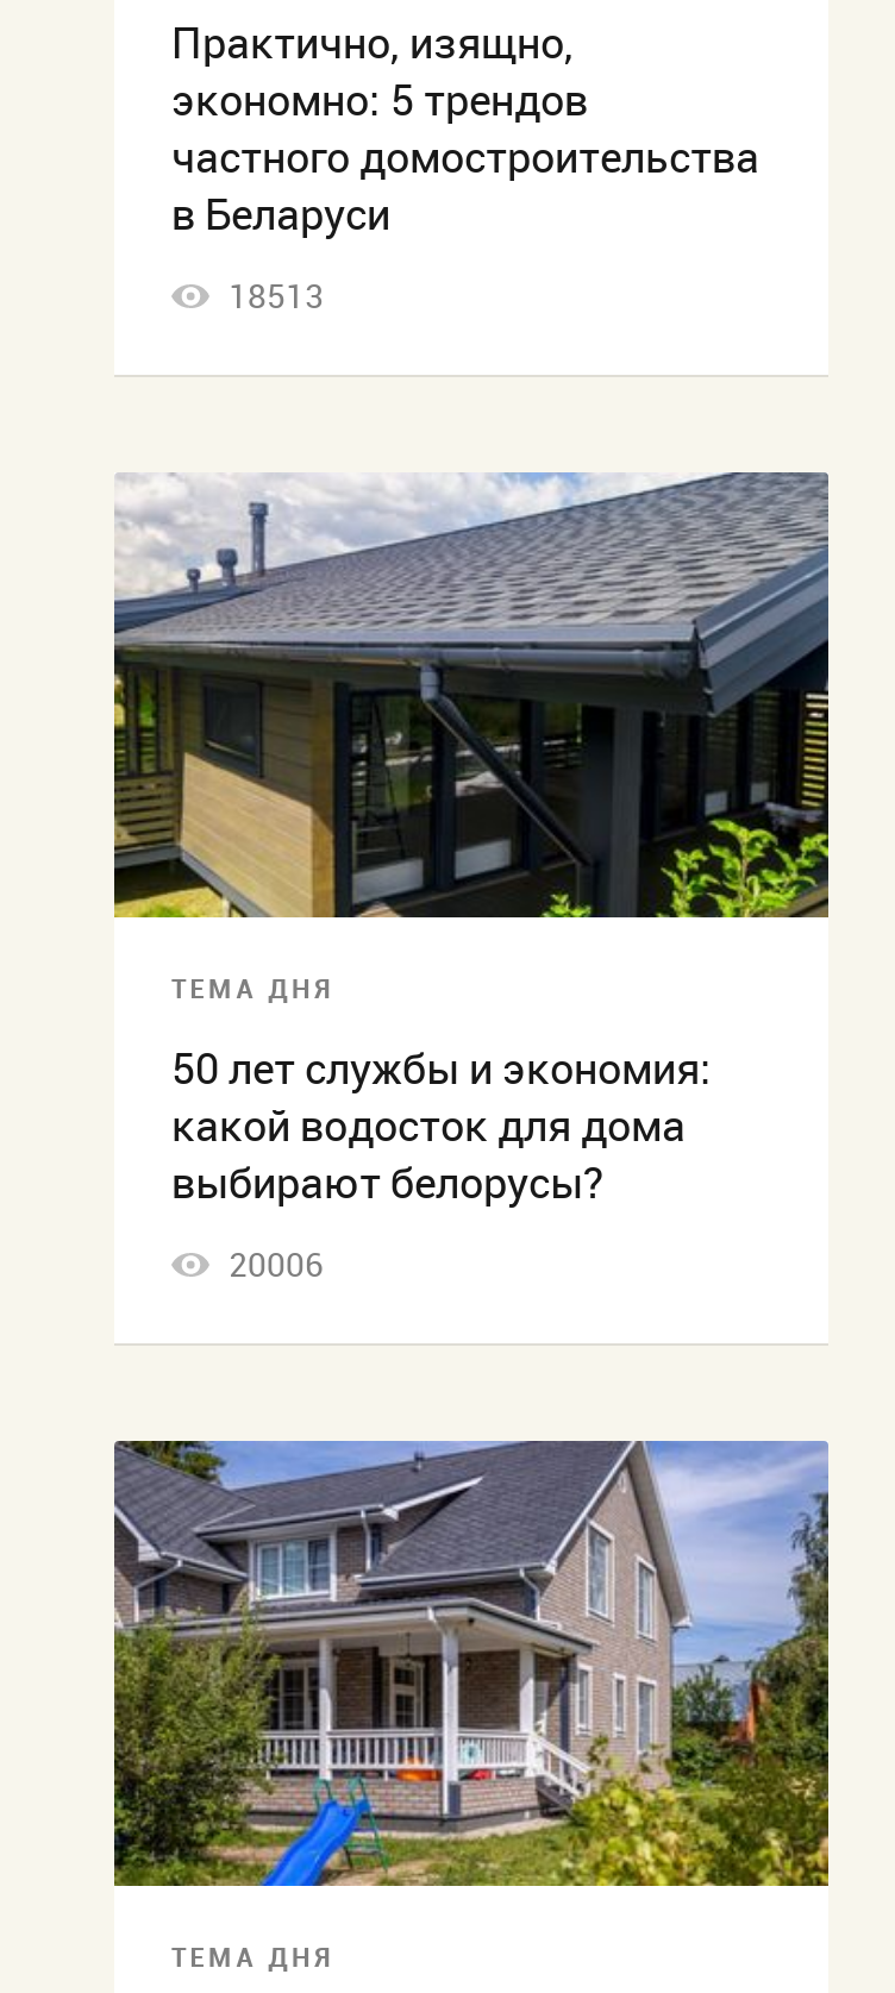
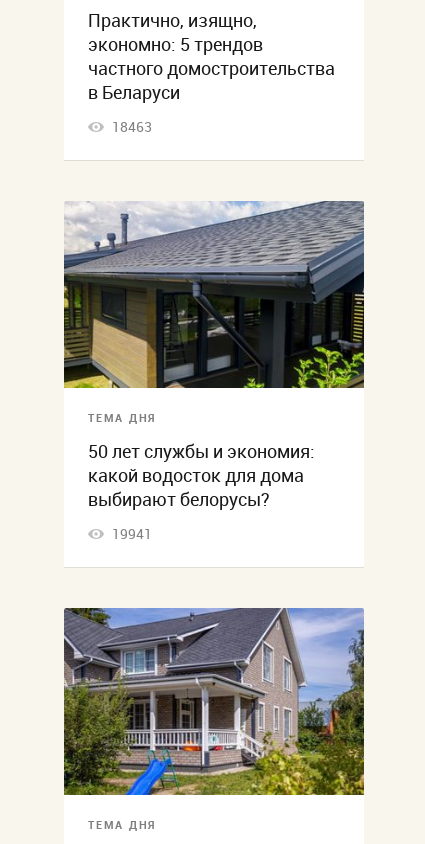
[229,277,324,315] 18513 -> [112,119,152,135] 18463
[229,1246,324,1284] 20006 -> [112,526,152,542] 19941

